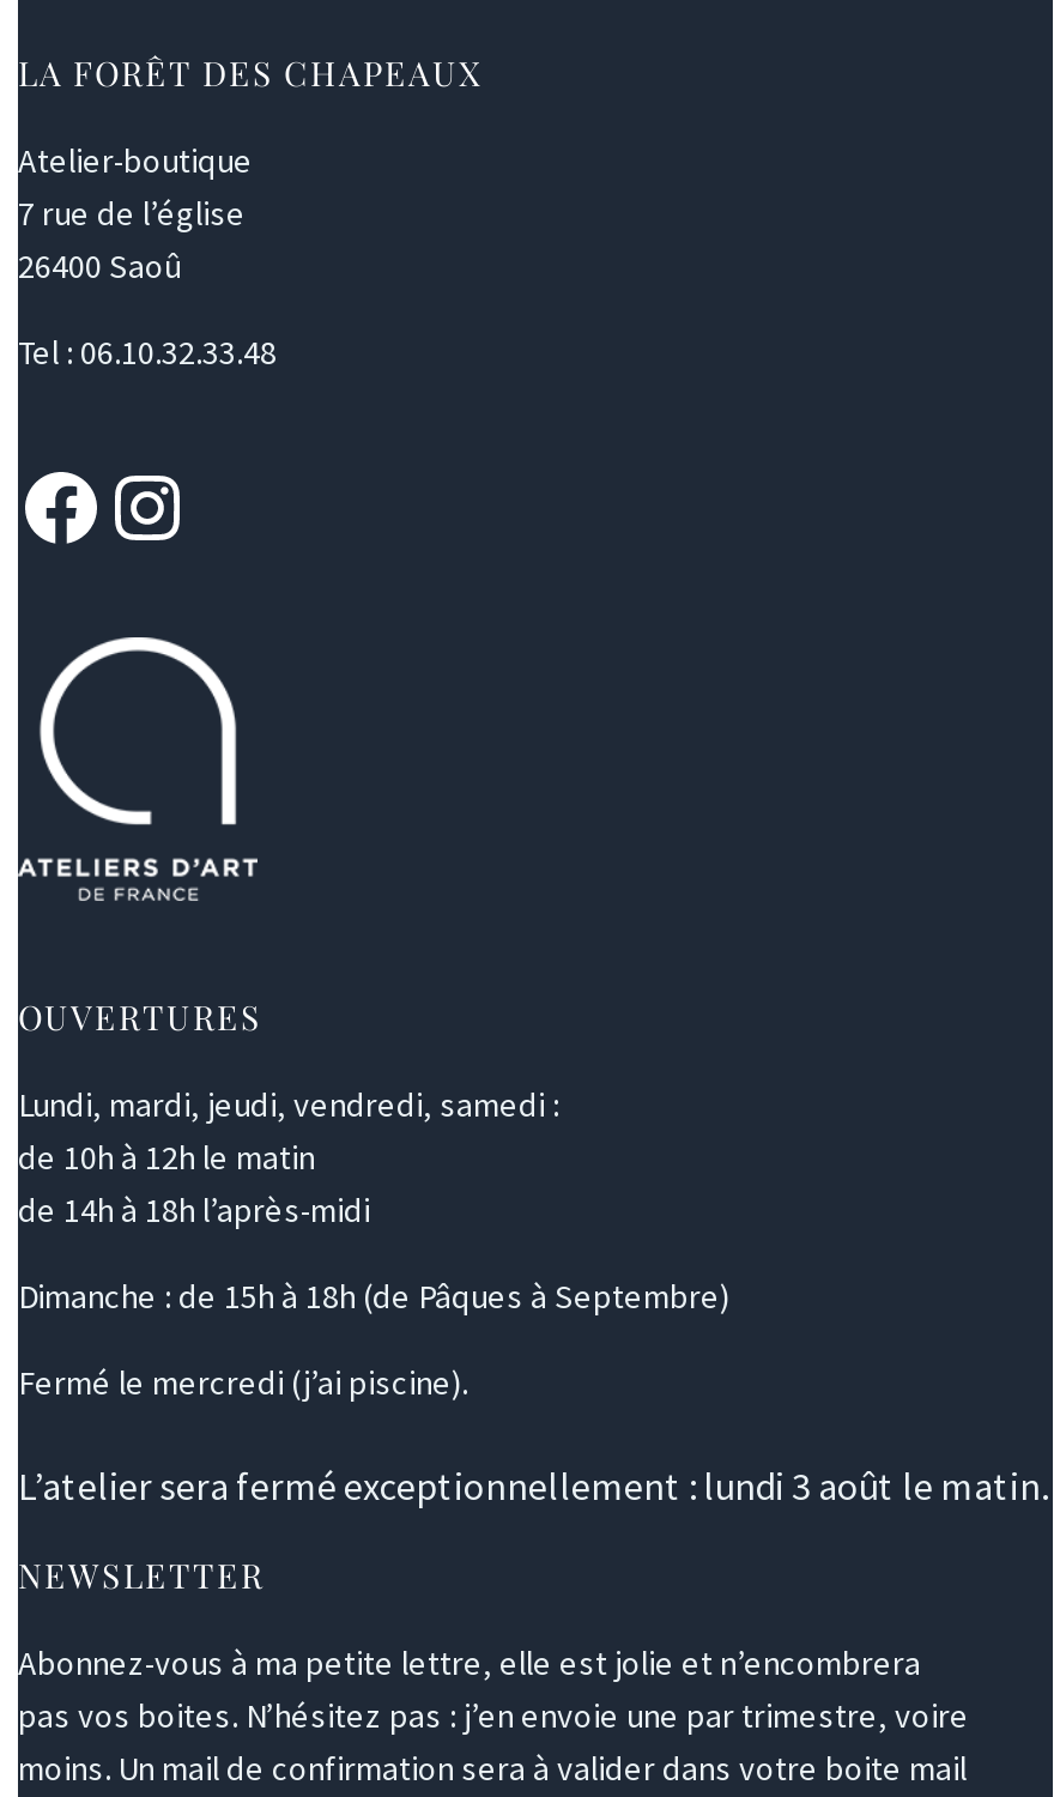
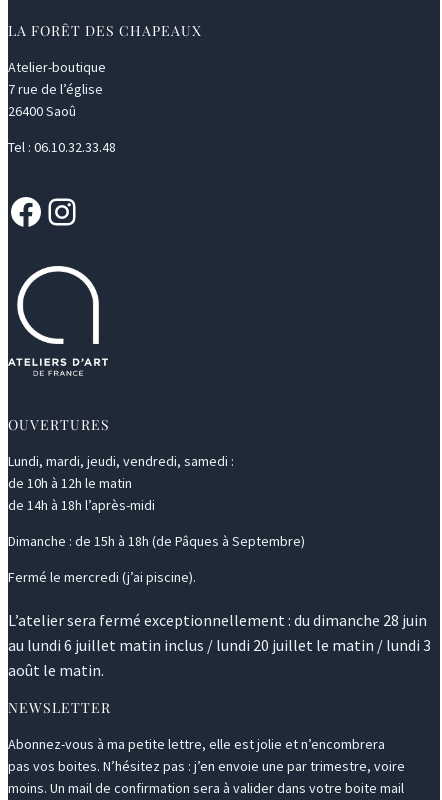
[18,1462,1048,1509] L’atelier sera fermé exceptionnellement : lundi 3 août le matin. -> [8,610,431,680] L’atelier sera fermé exceptionnellement : du dimanche 28 juin | au lundi 6 juillet matin inclus / lundi 20 juillet le matin / lundi 3 | août le matin.

